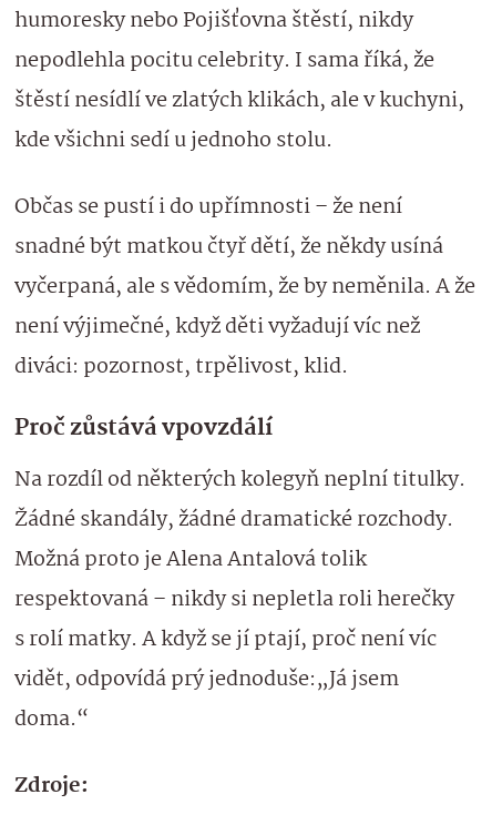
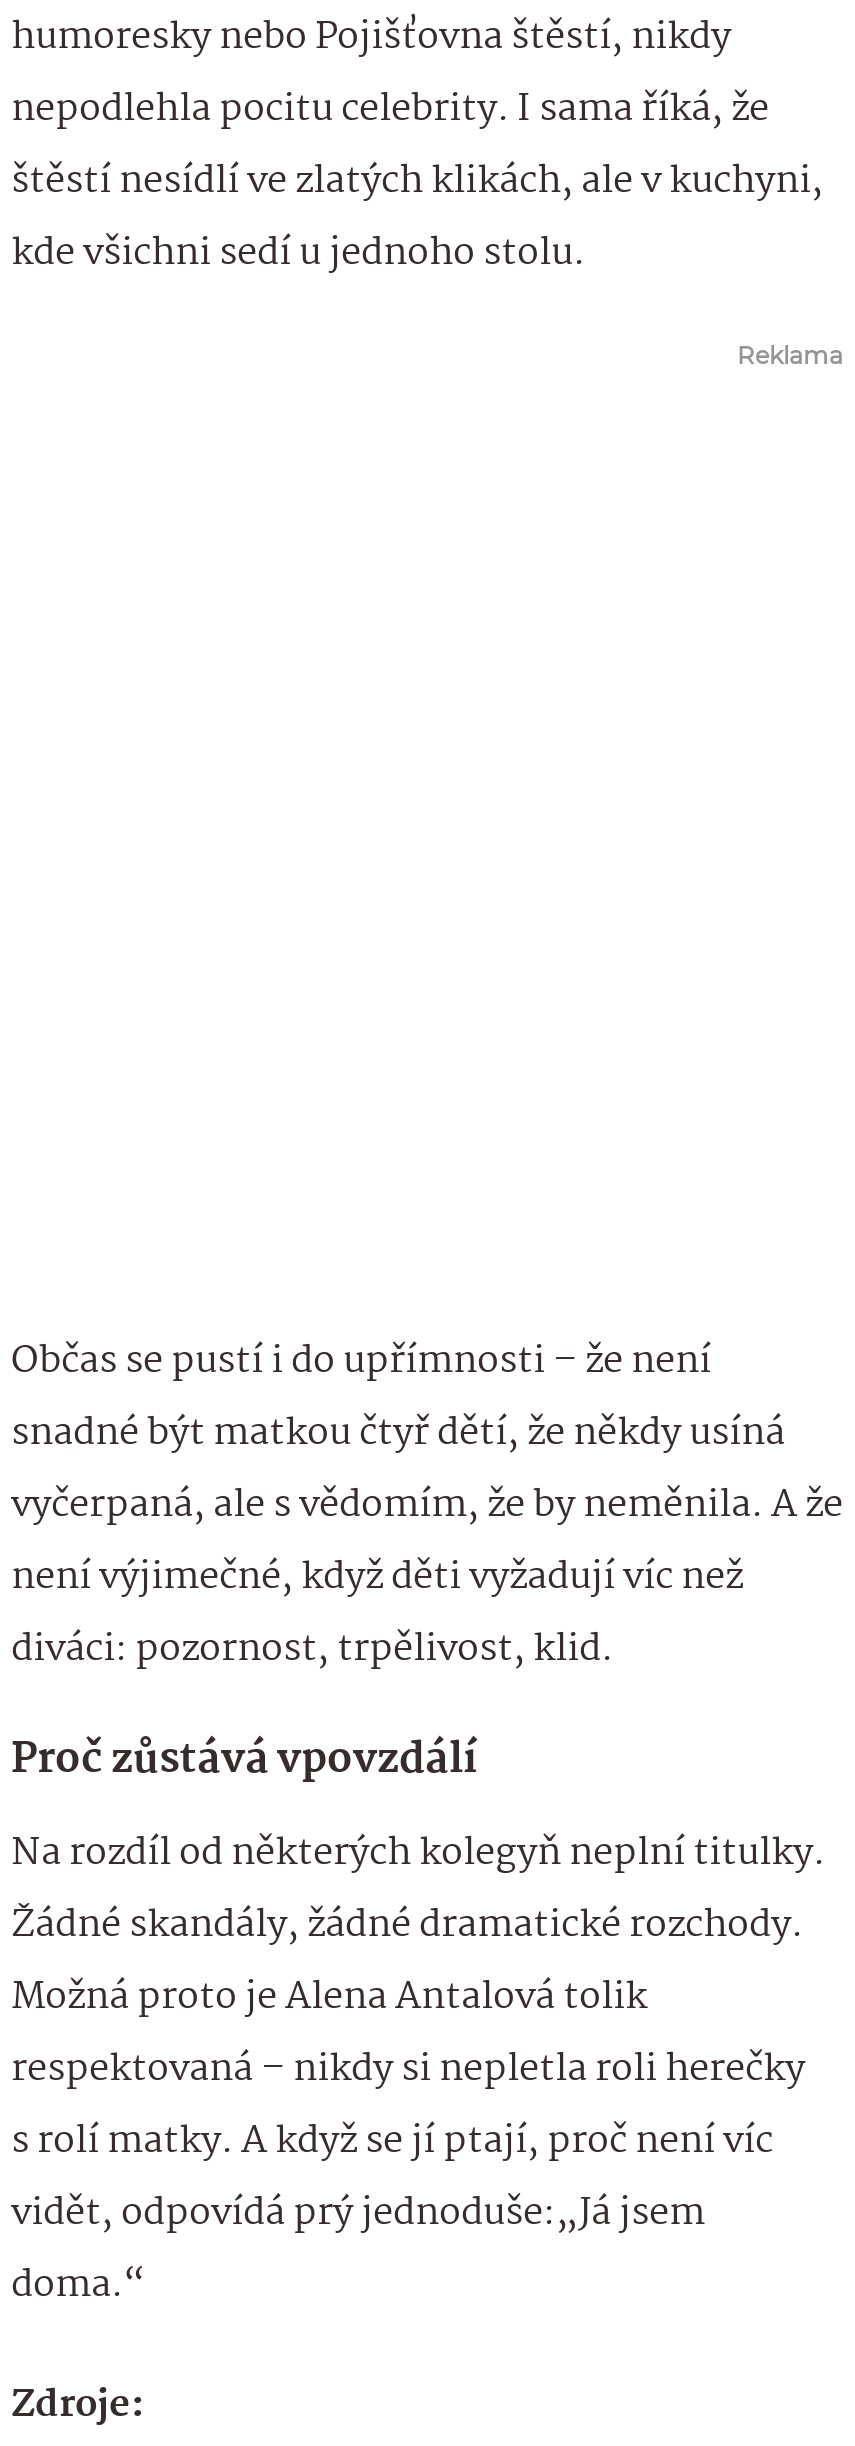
none -> [737,340,843,370] Reklama

